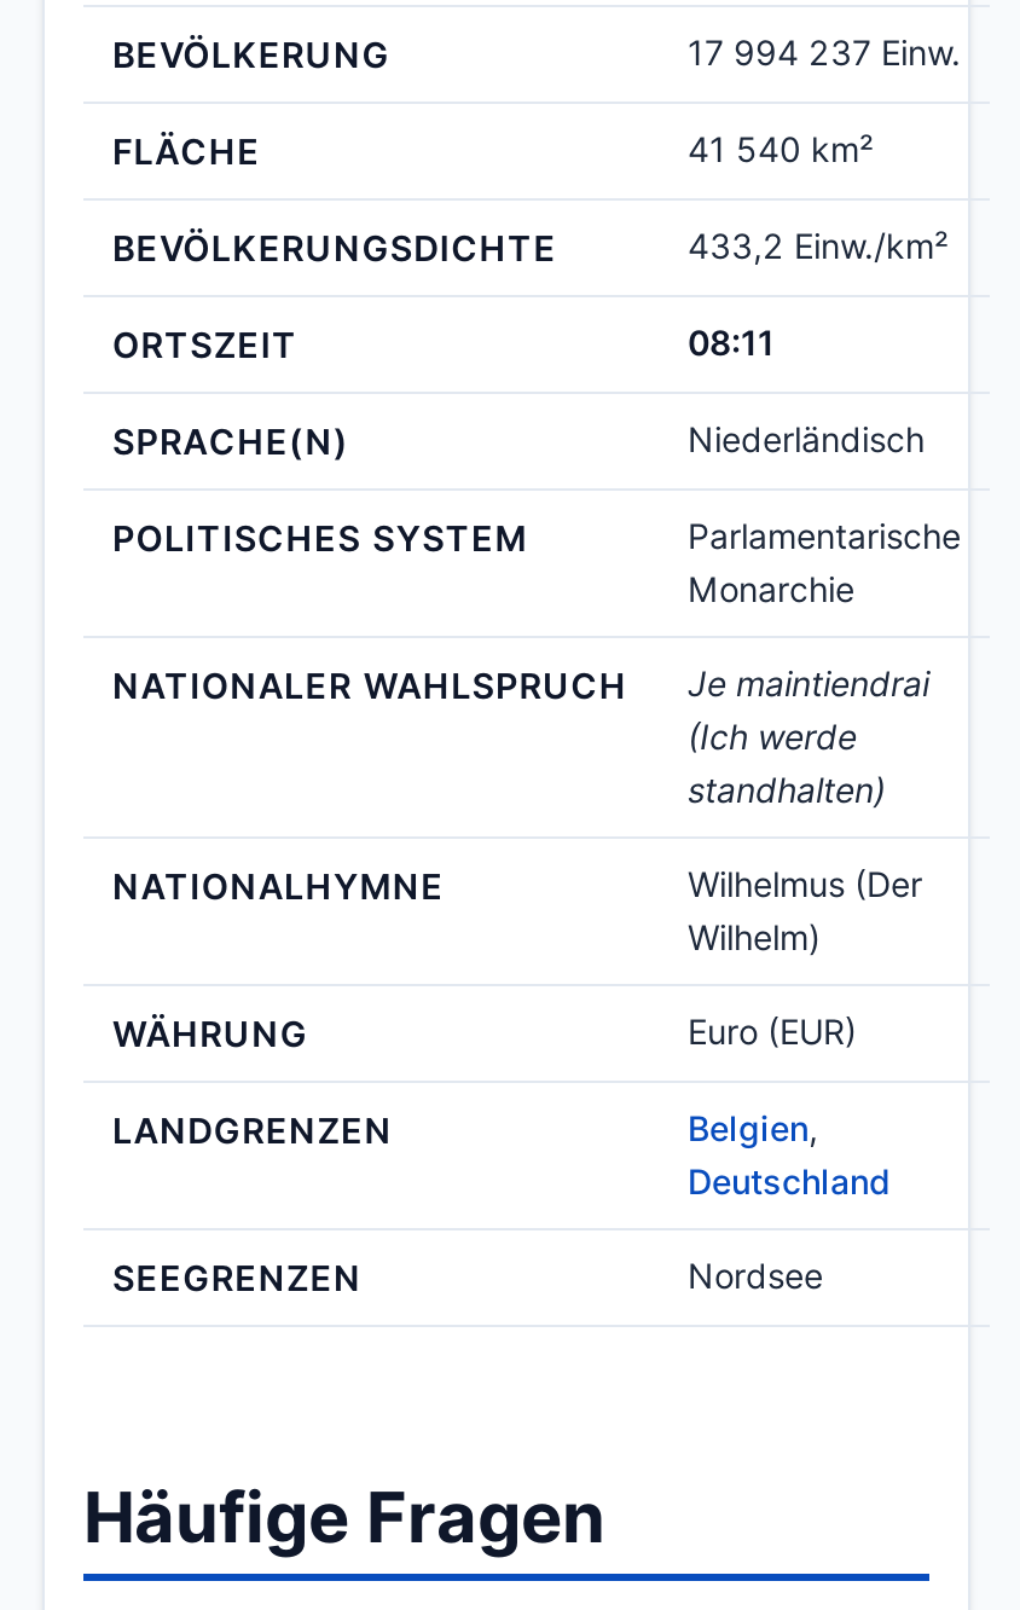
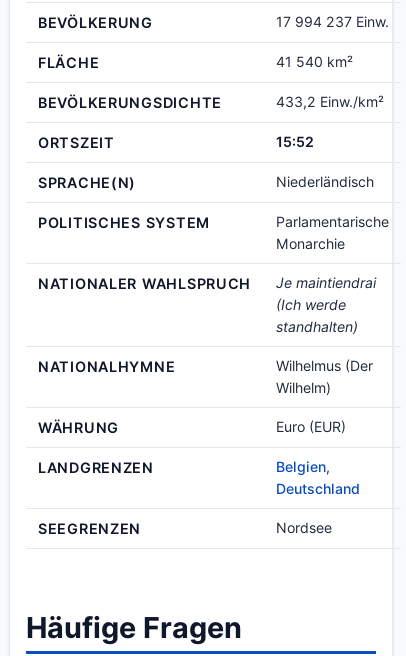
[688,322,775,363] 08:11 -> [276,133,314,150] 15:52

